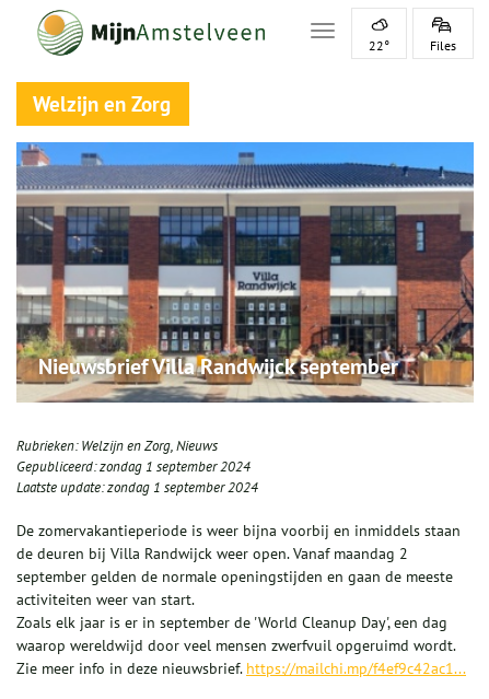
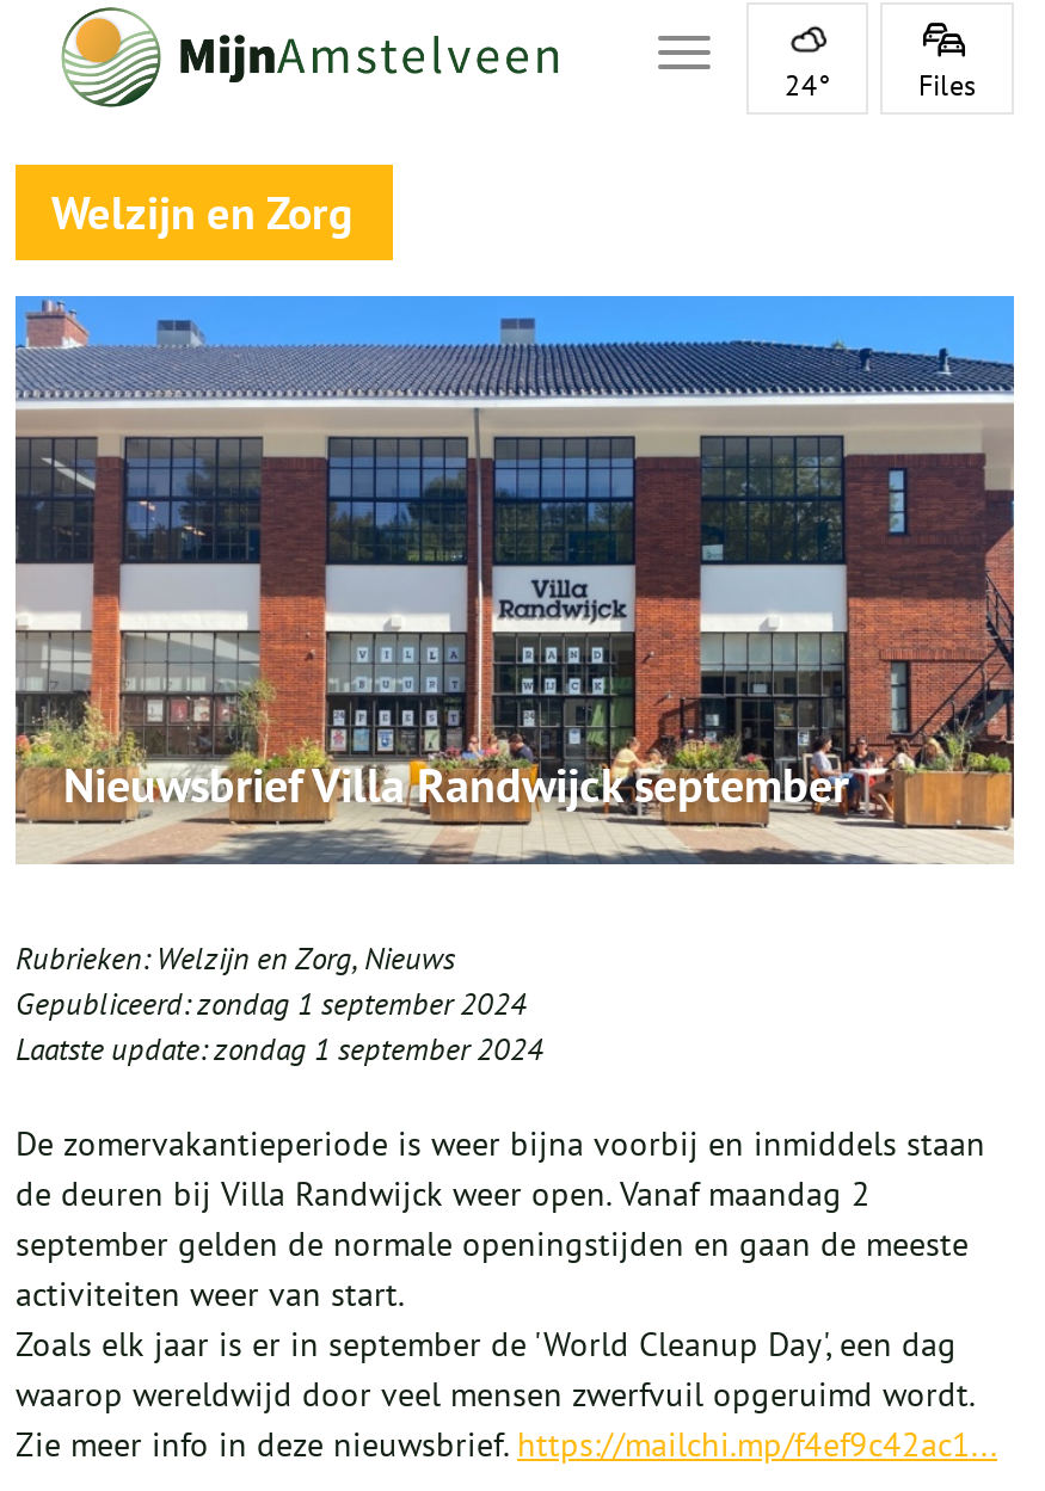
[369,37,389,53] 22° -> [785,66,830,101] 24°

